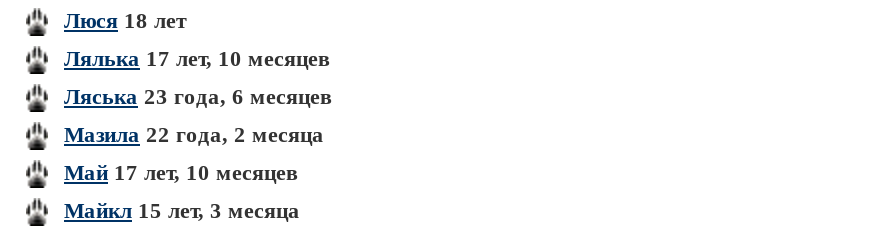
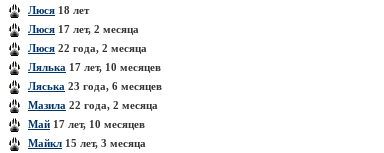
none -> [28,23,147,54] Люся 17 лет, 2 месяца | Люся 22 года, 2 месяца

